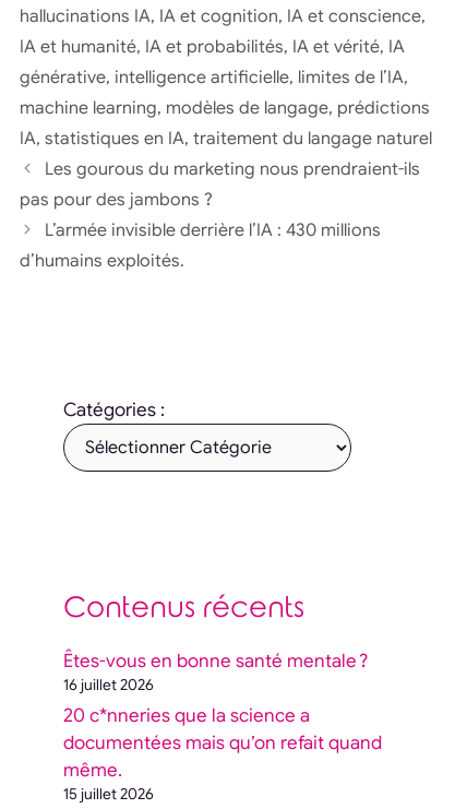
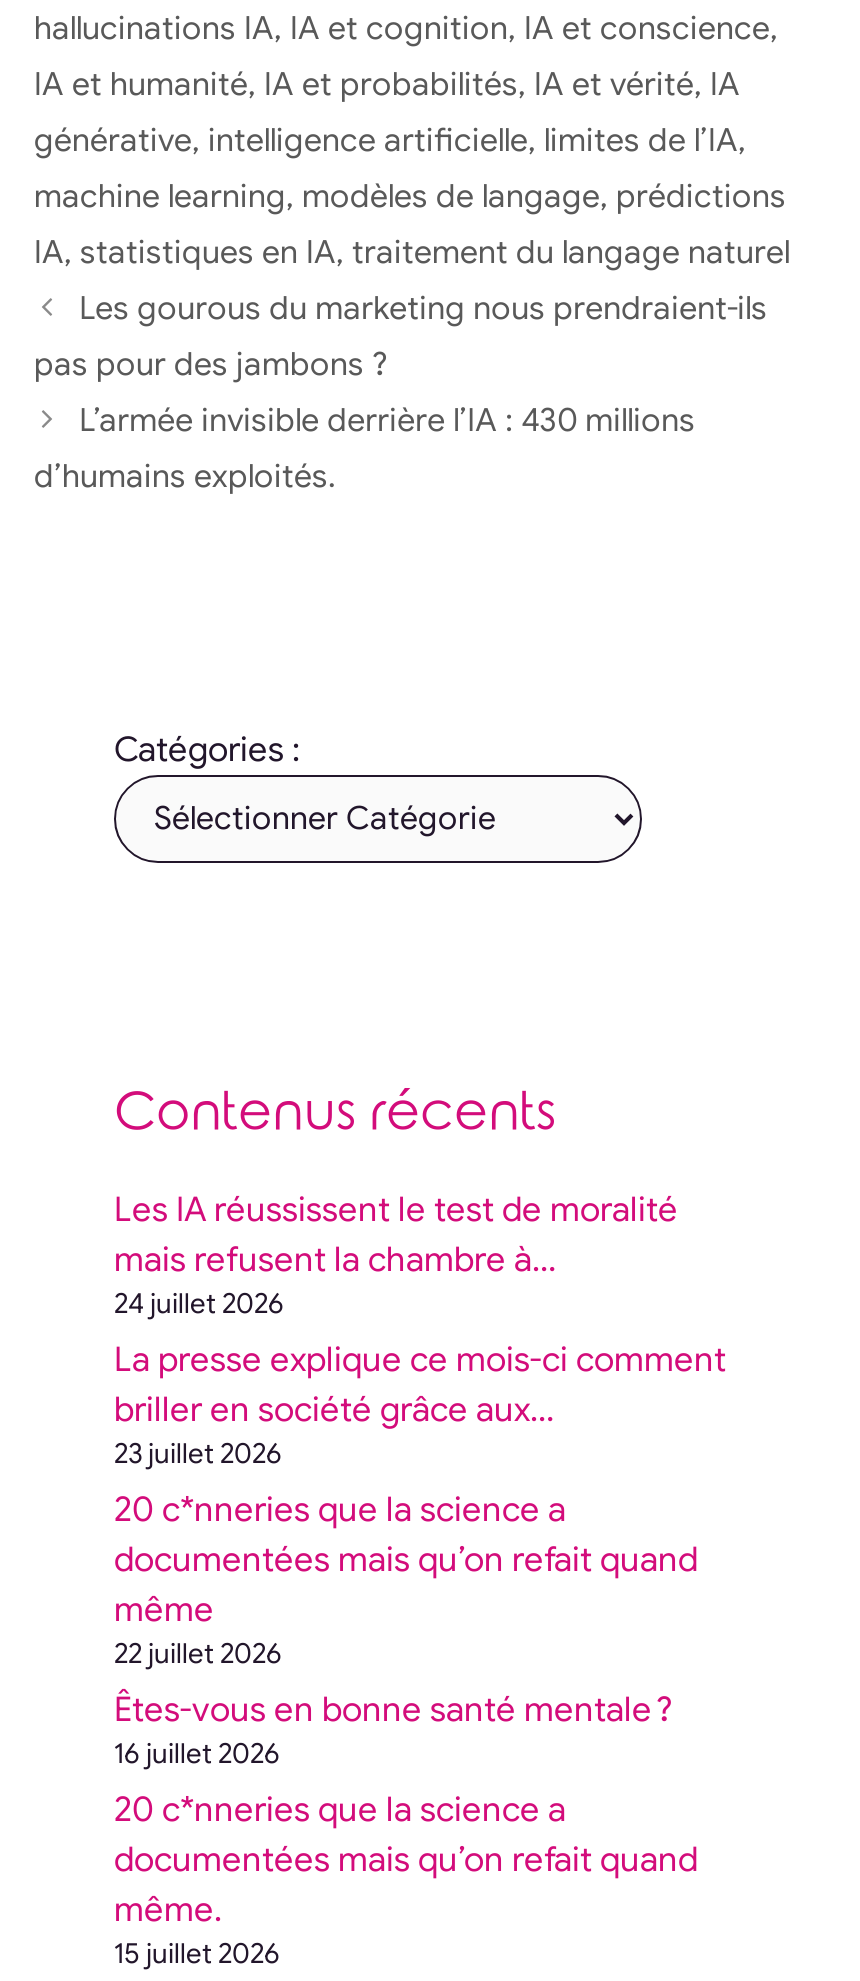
none -> [114,1190,726,1672] Les IA réussissent le test de moralité | mais refusent la chambre à… | 24 juillet 2026 | La presse explique ce mois-ci comment | briller en société grâce aux… | 23 juillet 2026 | 20 c*nneries que la science a | documentées mais qu’on refait quand | même | 22 juillet 2026

